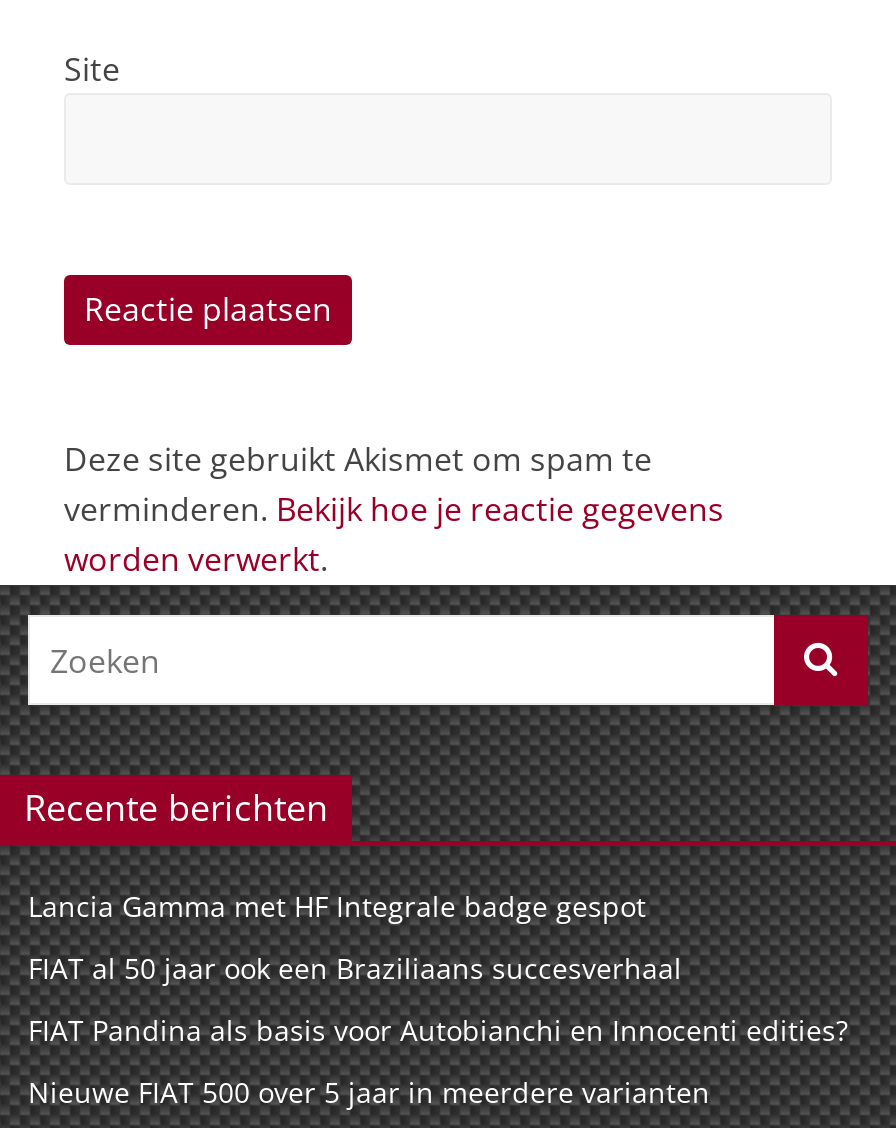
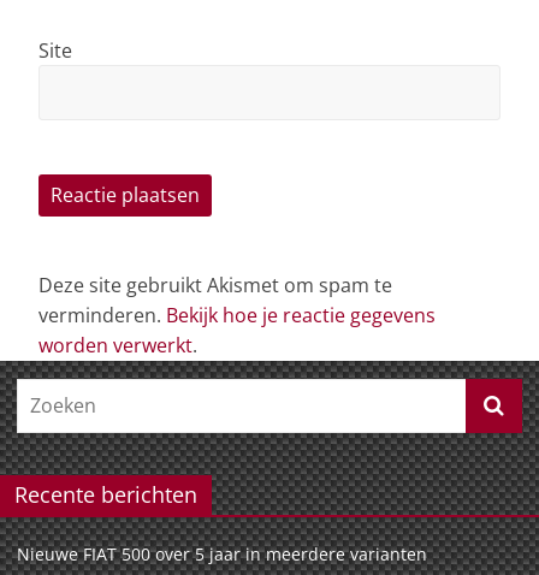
[28,887,848,1049] Lancia Gamma met HF Integrale badge gespot | FIAT al 50 jaar ook een Braziliaans succesverhaal | FIAT Pandina als basis voor Autobianchi en Innocenti edities? -> none

